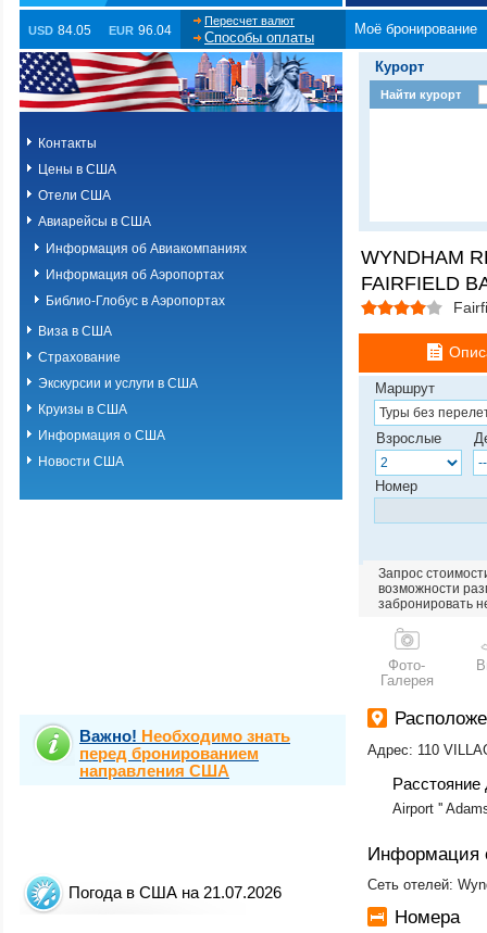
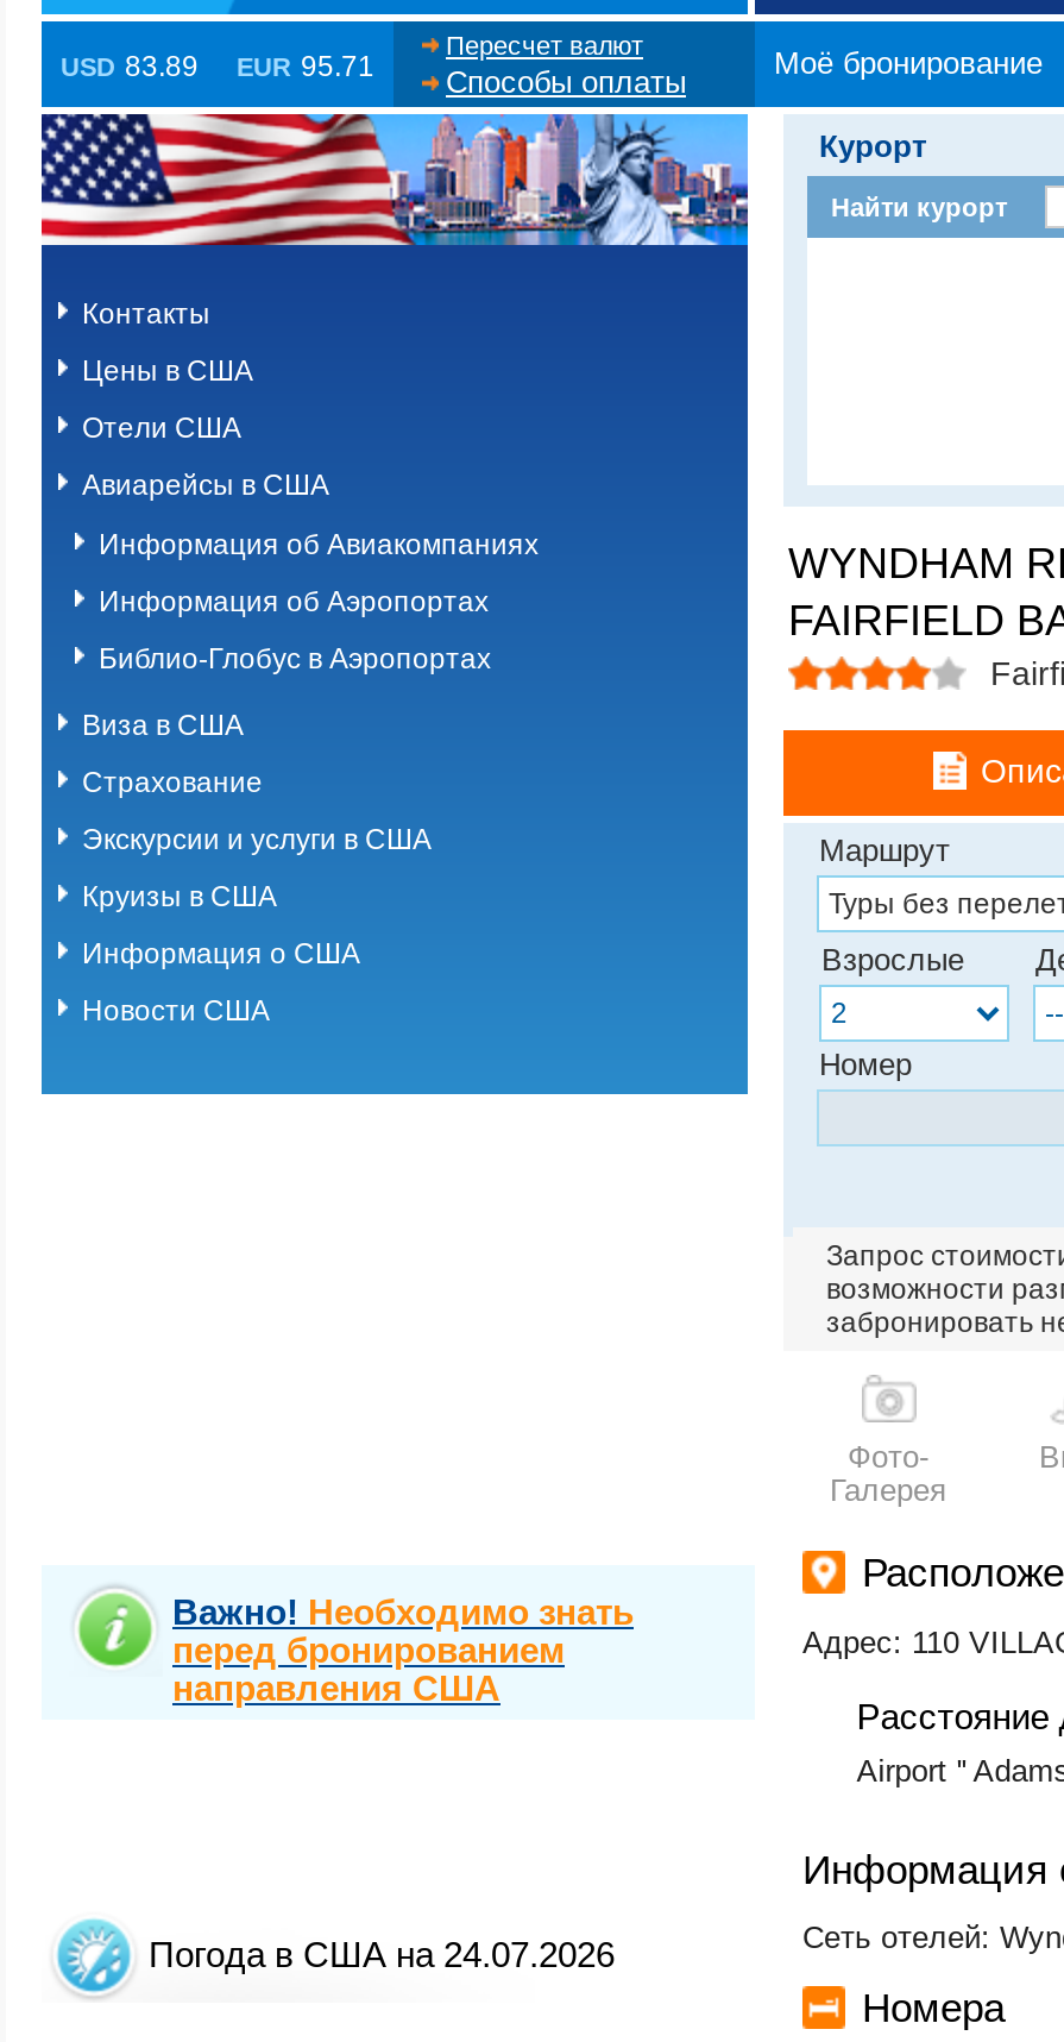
[28,23,91,38] USD 84.05 -> [61,50,199,83] USD 83.89
[109,23,172,38] EUR 96.04 -> [237,50,374,83] EUR 95.71
[68,883,282,902] Погода в США на 21.07.2026 -> [149,1934,615,1974] Погода в США на 24.07.2026

